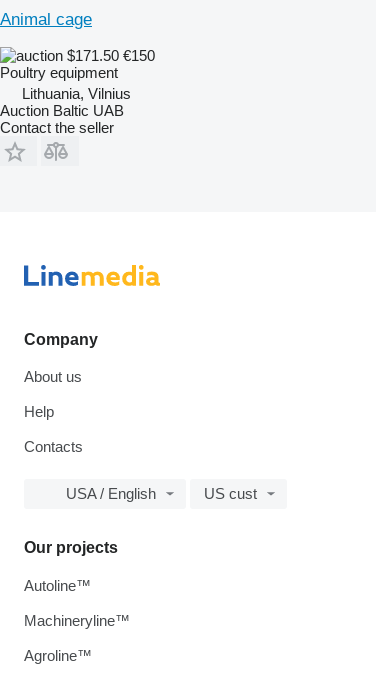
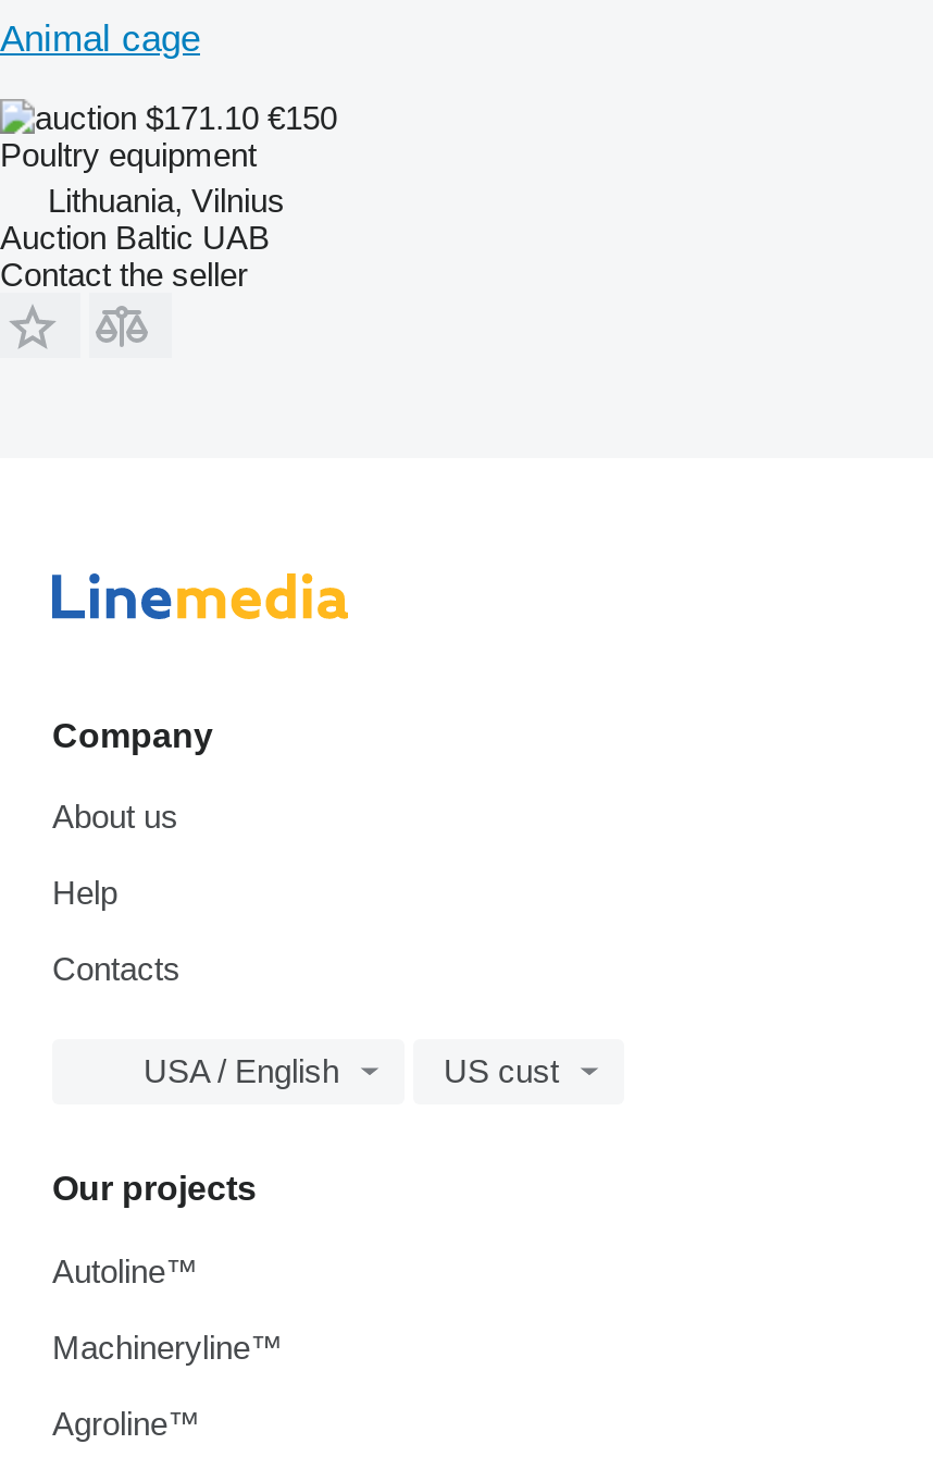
[63,47,155,64] $171.50 €150 -> [137,98,337,135] $171.10 €150

